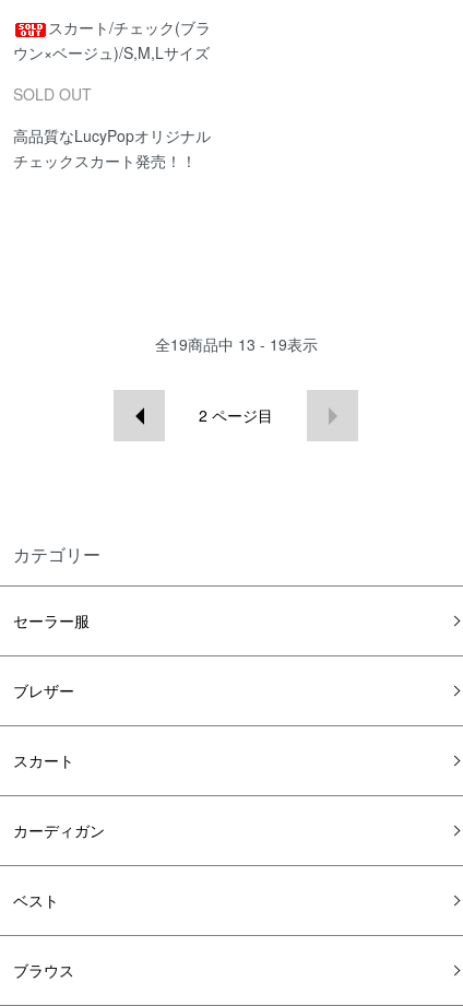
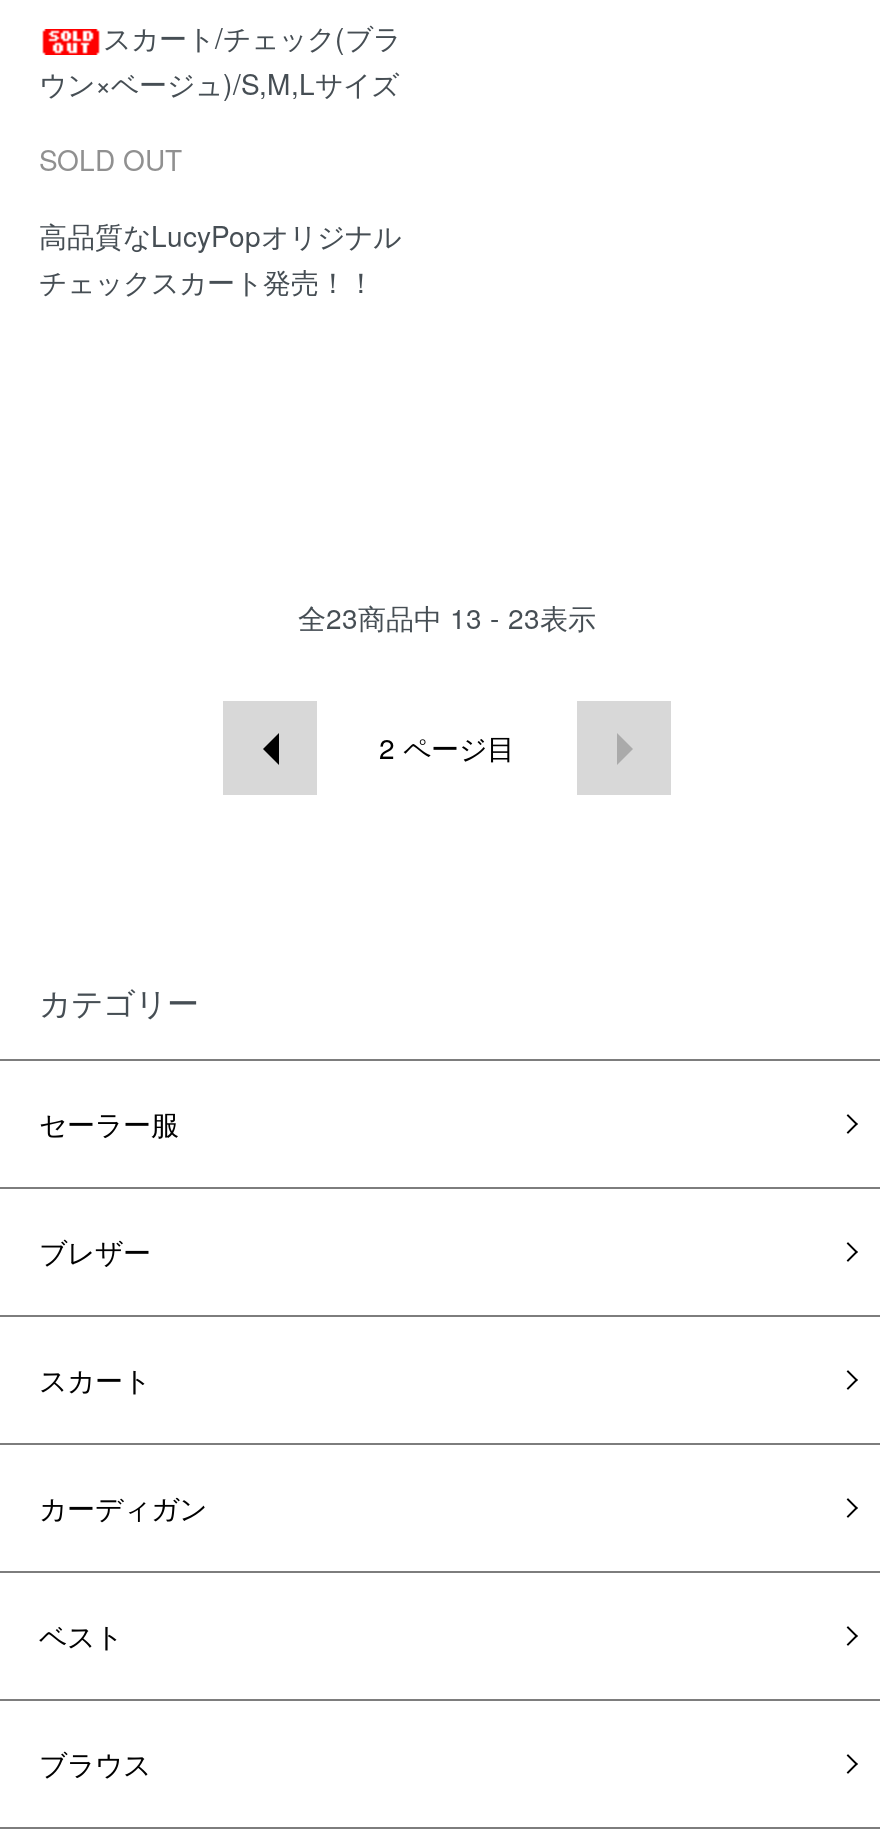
[155,333,317,355] 全19商品中13 - 19表示 -> [298,597,596,637] 全23商品中13 - 23表示

